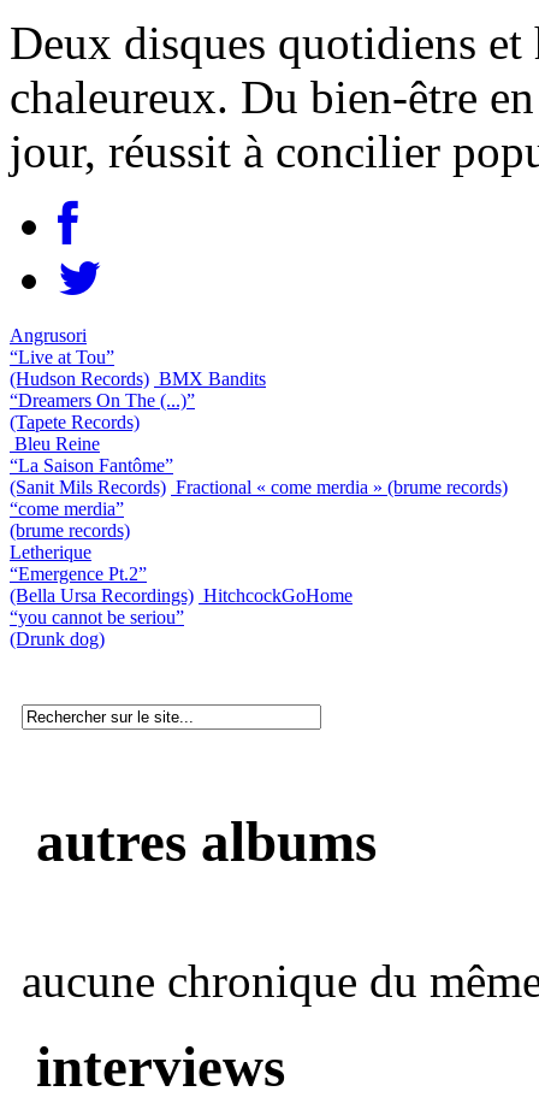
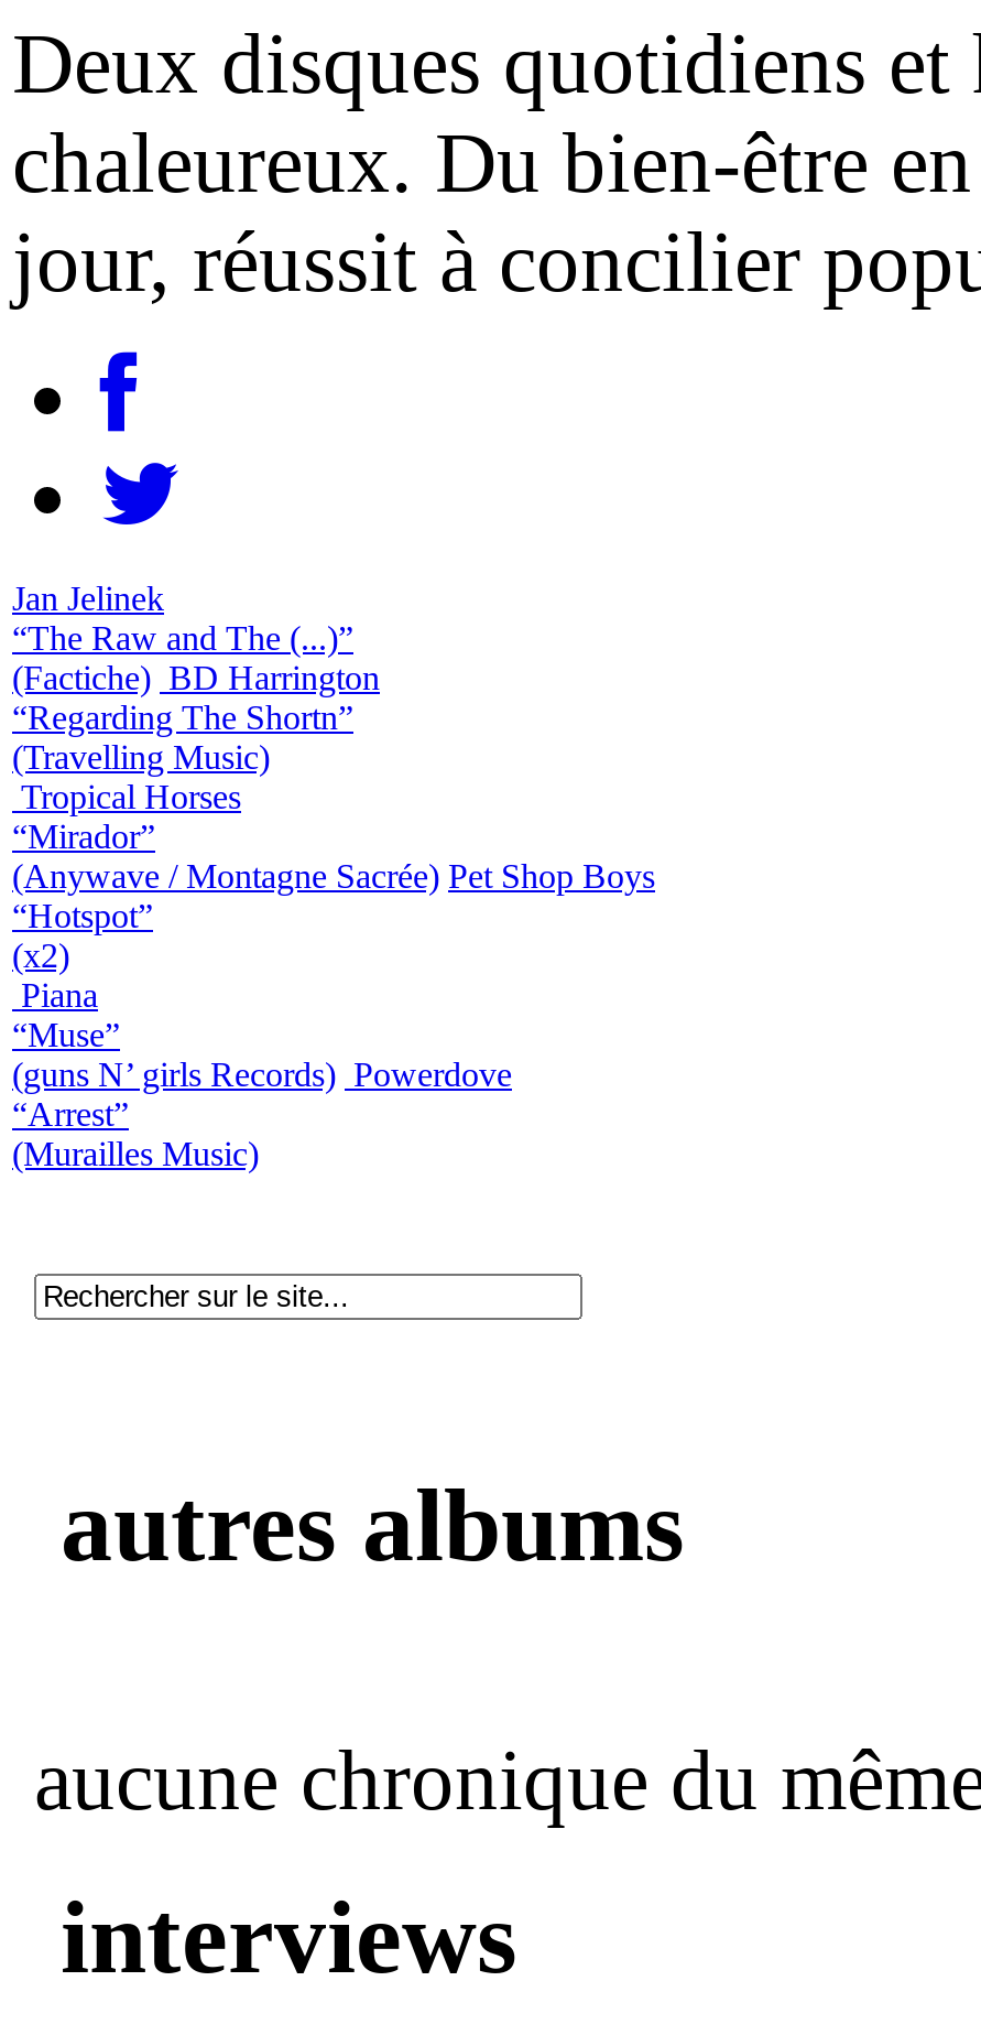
[10,325,508,648] Angrusori | “Live at Tou” | (Hudson Records) BMX Bandits | “Dreamers On The (...)” | (Tapete Records) | Bleu Reine | “La Saison Fantôme” | (Sanit Mils Records) Fractional « come merdia » (brume records) | “come merdia” | (brume records) | Letherique | “Emergence Pt.2” | (Bella Ursa Recordings) HitchcockGoHome | “you cannot be seriou” | (Drunk dog) -> [12,578,655,1171] Jan Jelinek | “The Raw and The (...)” | (Factiche) BD Harrington | “Regarding The Shortn” | (Travelling Music) | Tropical Horses | “Mirador” | (Anywave / Montagne Sacrée) Pet Shop Boys | “Hotspot” | (x2) | Piana | “Muse” | (guns N’ girls Records) Powerdove | “Arrest” | (Murailles Music)

